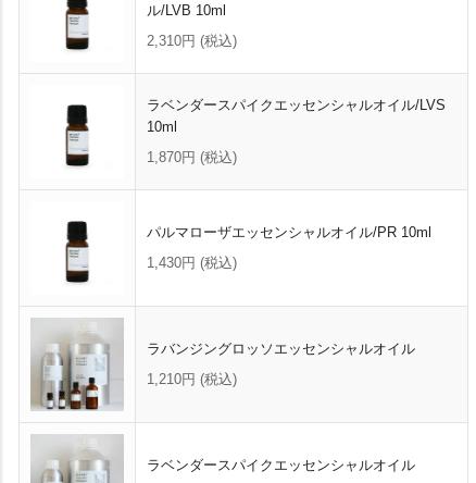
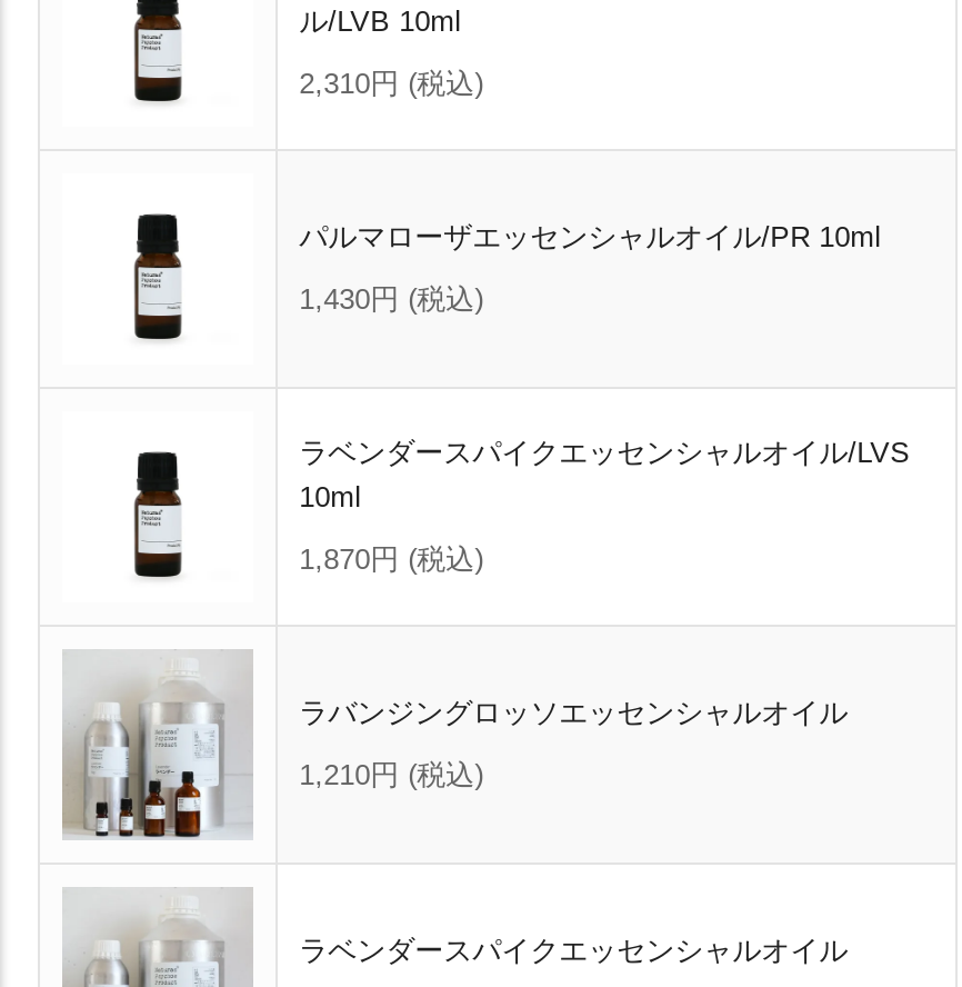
moved [146,97,445,165] -> [299,436,910,576]: ラベンダースパイクエッセンシャルオイル/LVS | 10ml | 1,870円 (税込)
moved [146,224,431,271] -> [299,220,881,316]: パルマローザエッセンシャルオイル/PR 10ml | 1,430円 (税込)

